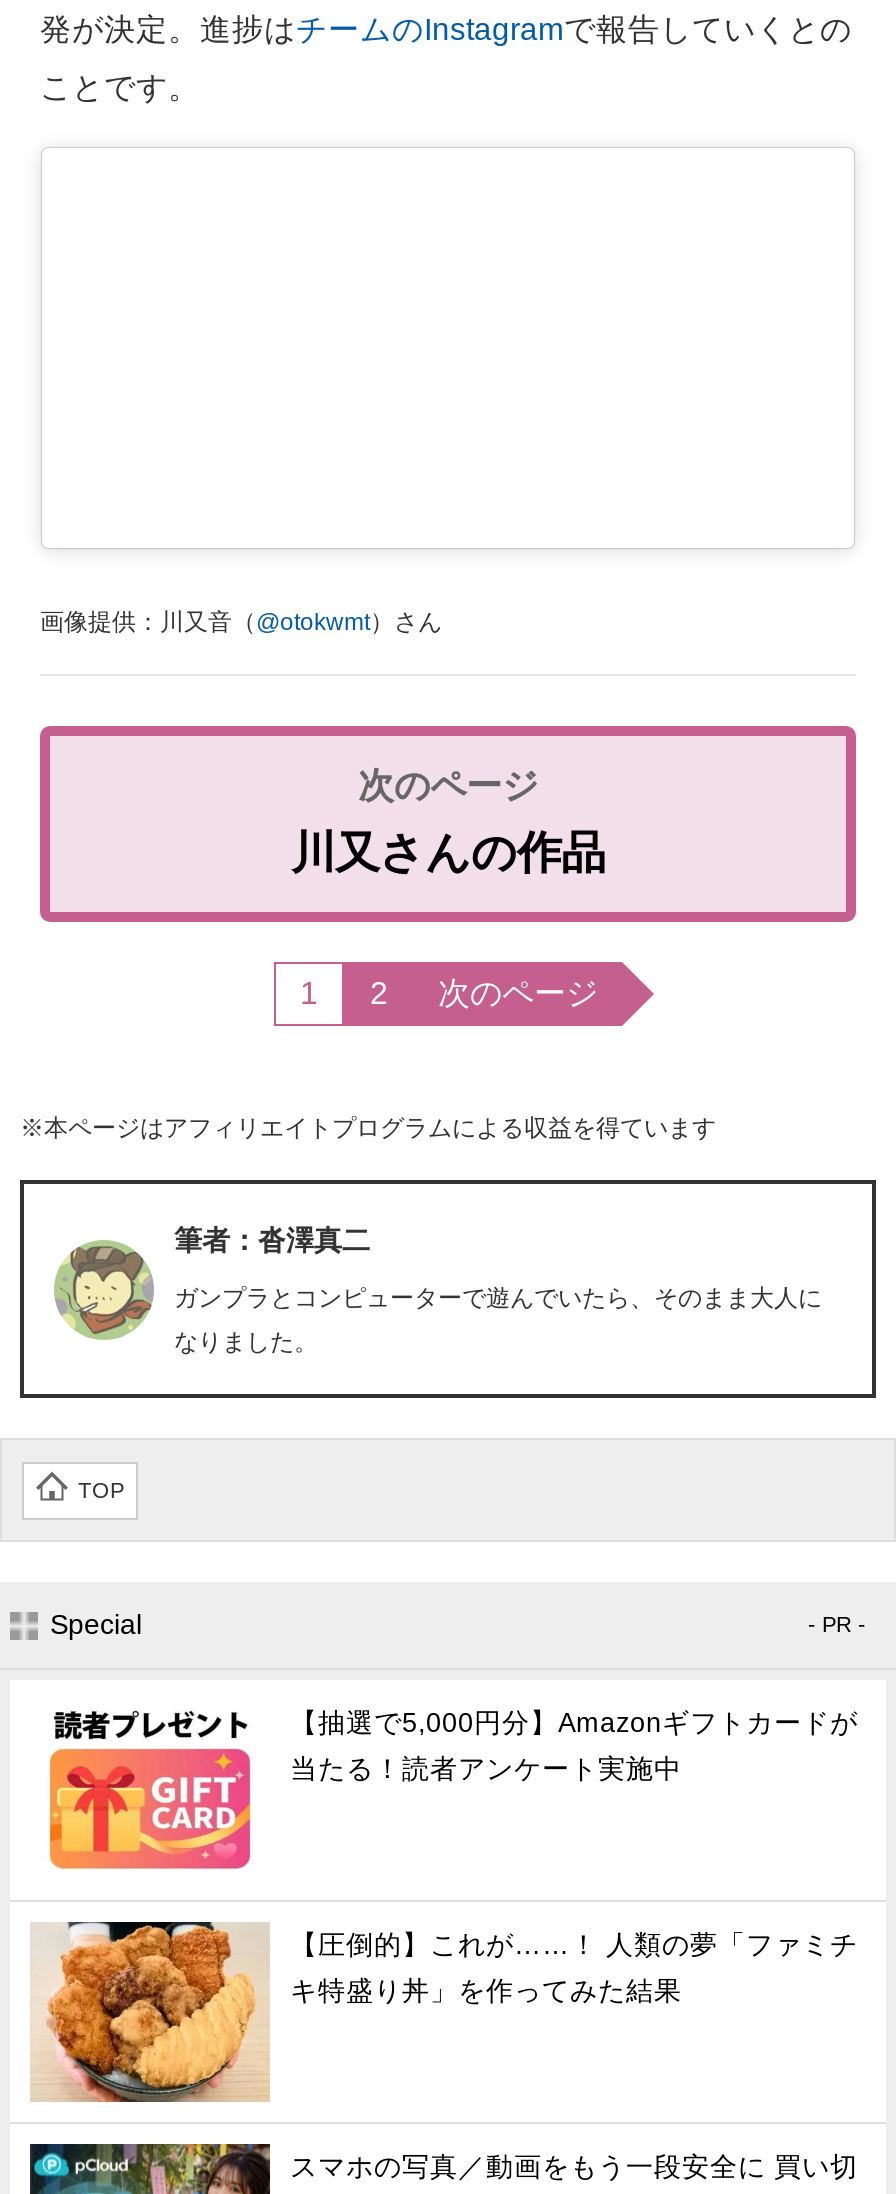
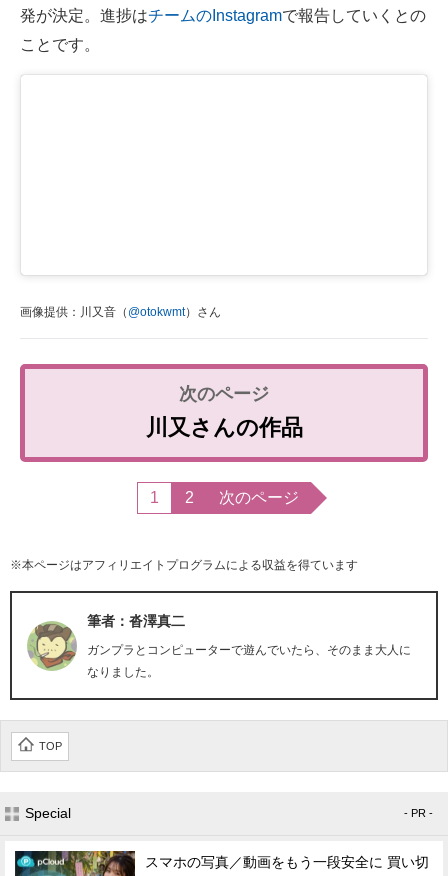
[30,1700,858,1872] [image] | 【抽選で5,000円分】Amazonギフトカードが | 当たる！読者アンケート実施中 -> none
[30,1918,858,2104] [image] | 【圧倒的】これが……！ 人類の夢「ファミチ | キ特盛り丼」を作ってみた結果 -> none

